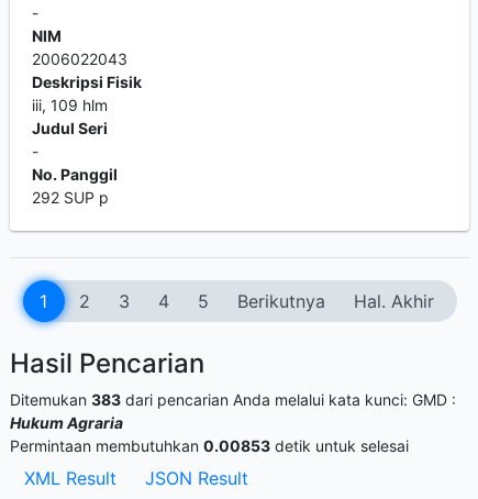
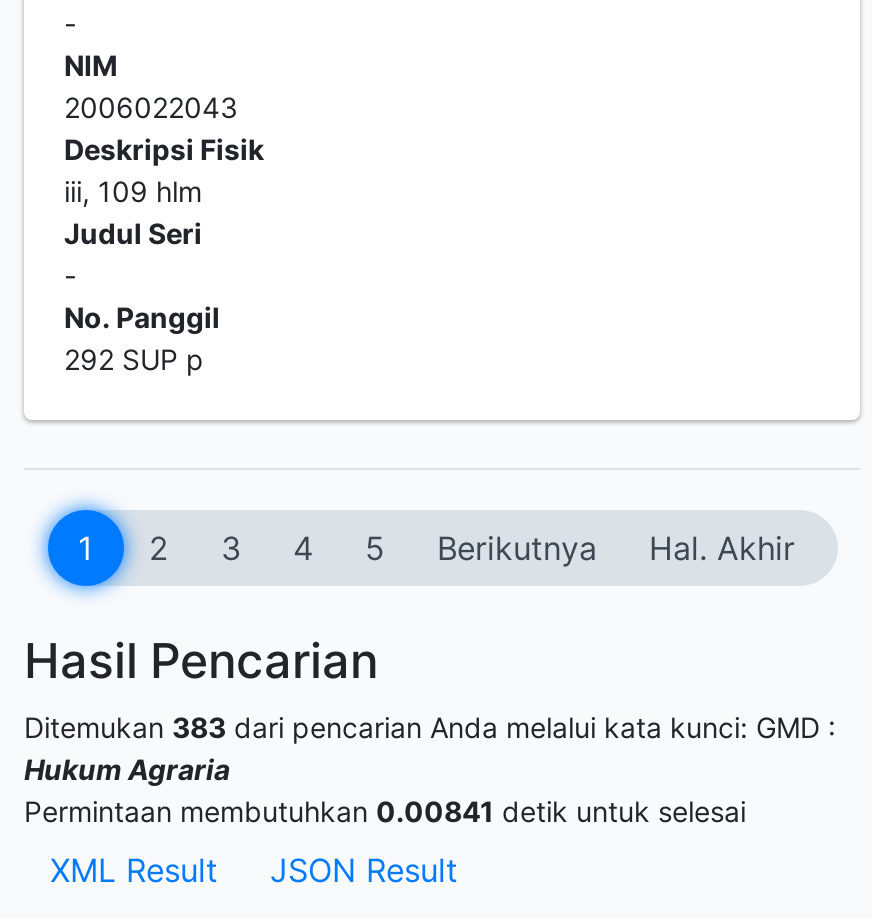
[10,436,409,455] Permintaan membutuhkan 0.00853 detik untuk selesai -> [24,794,746,828] Permintaan membutuhkan 0.00841 detik untuk selesai

